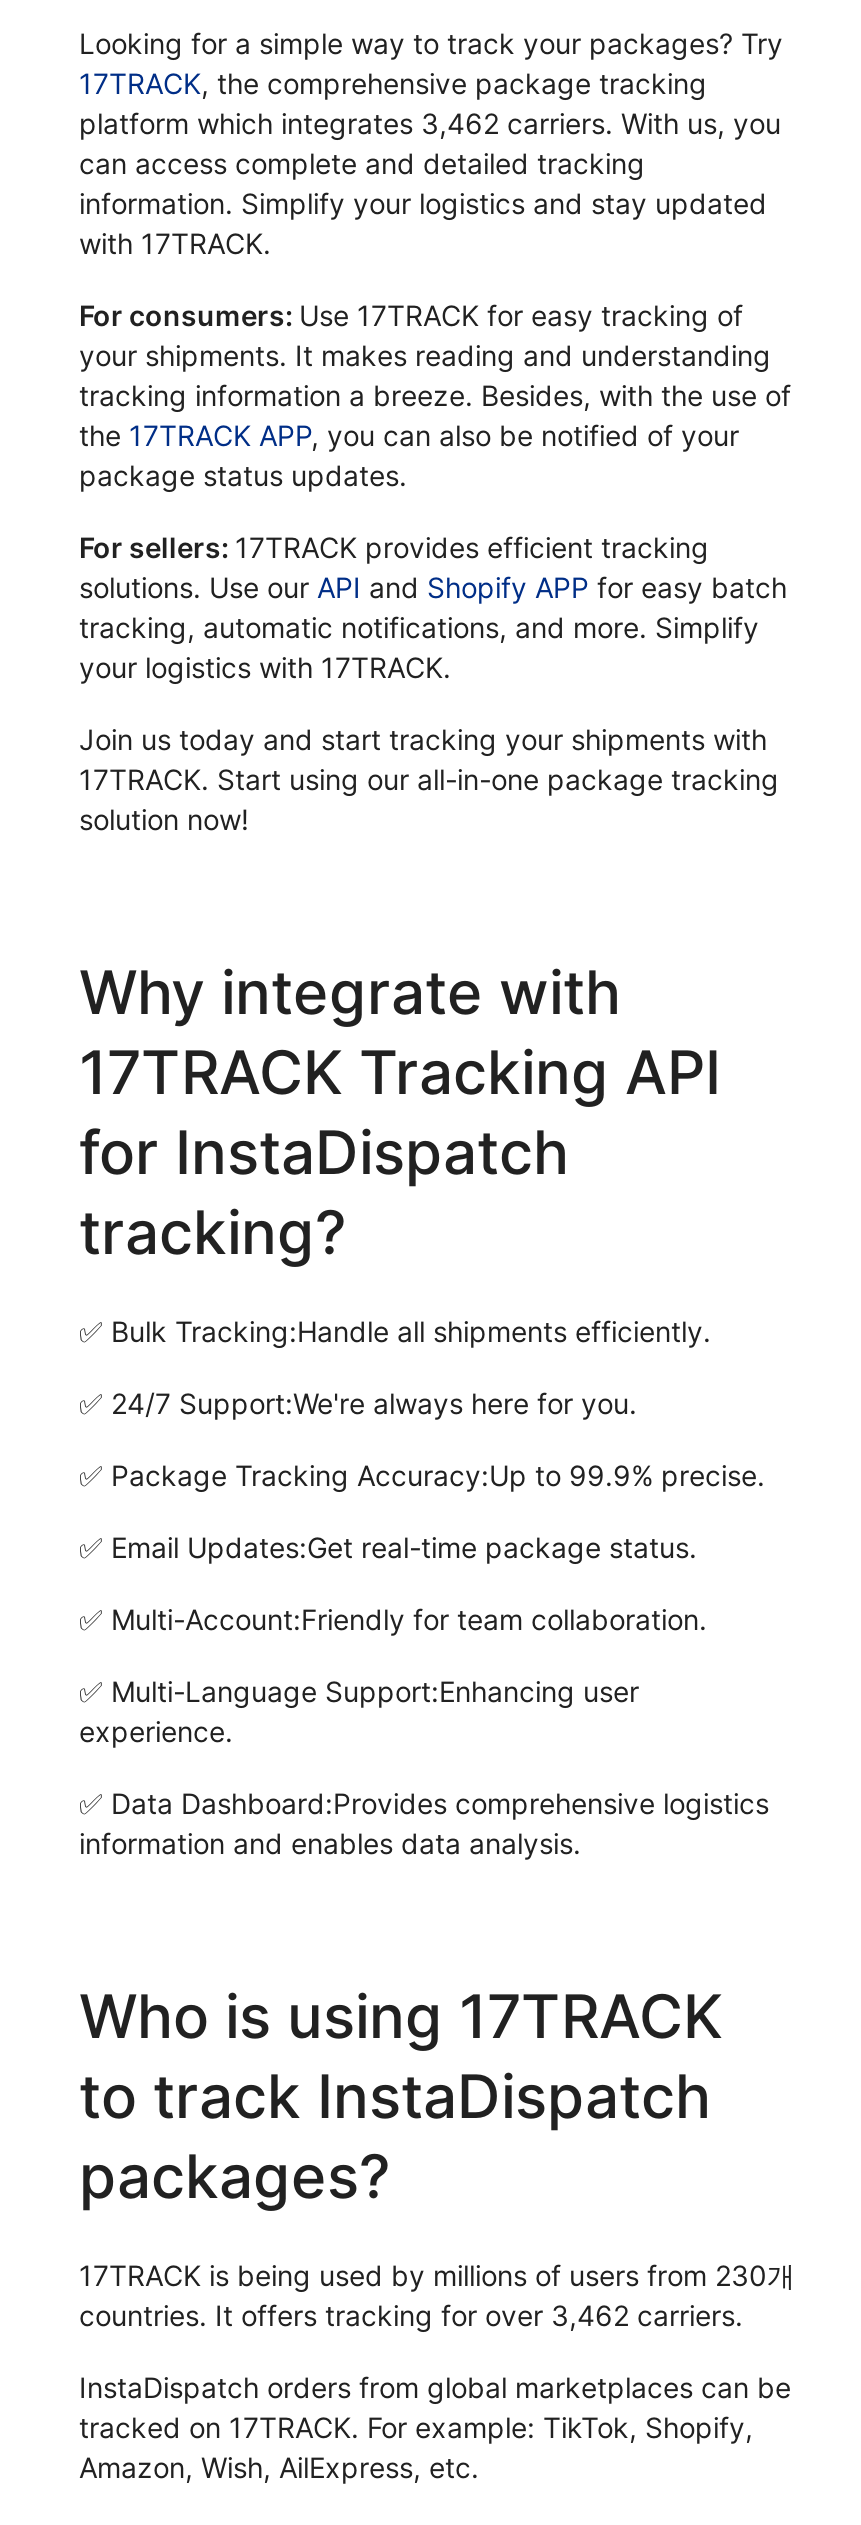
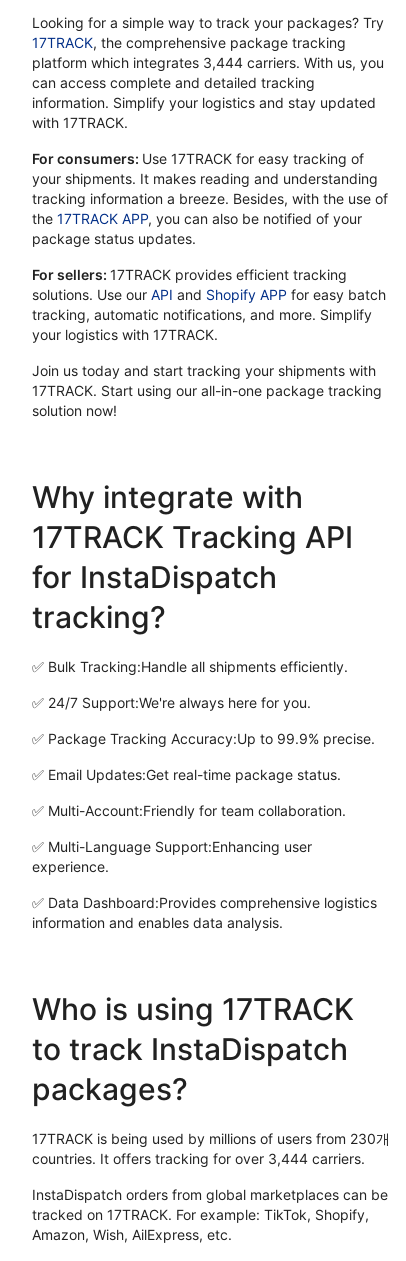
[79,107,781,141] platform which integrates 3,462 carriers. With us, you -> [32,54,384,71] platform which integrates 3,444 carriers. With us, you
[79,2299,743,2333] countries. It offers tracking for over 3,462 carriers. -> [32,1150,365,1167] countries. It offers tracking for over 3,444 carriers.

